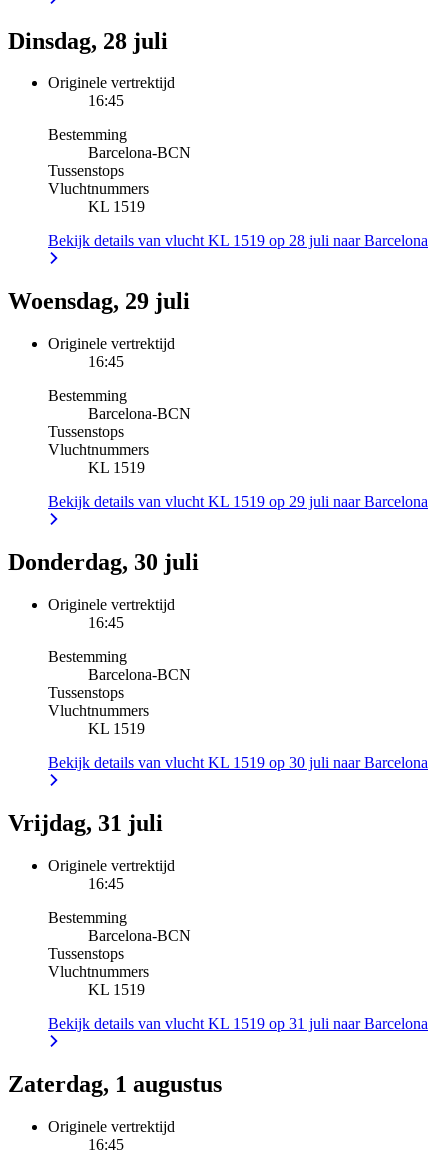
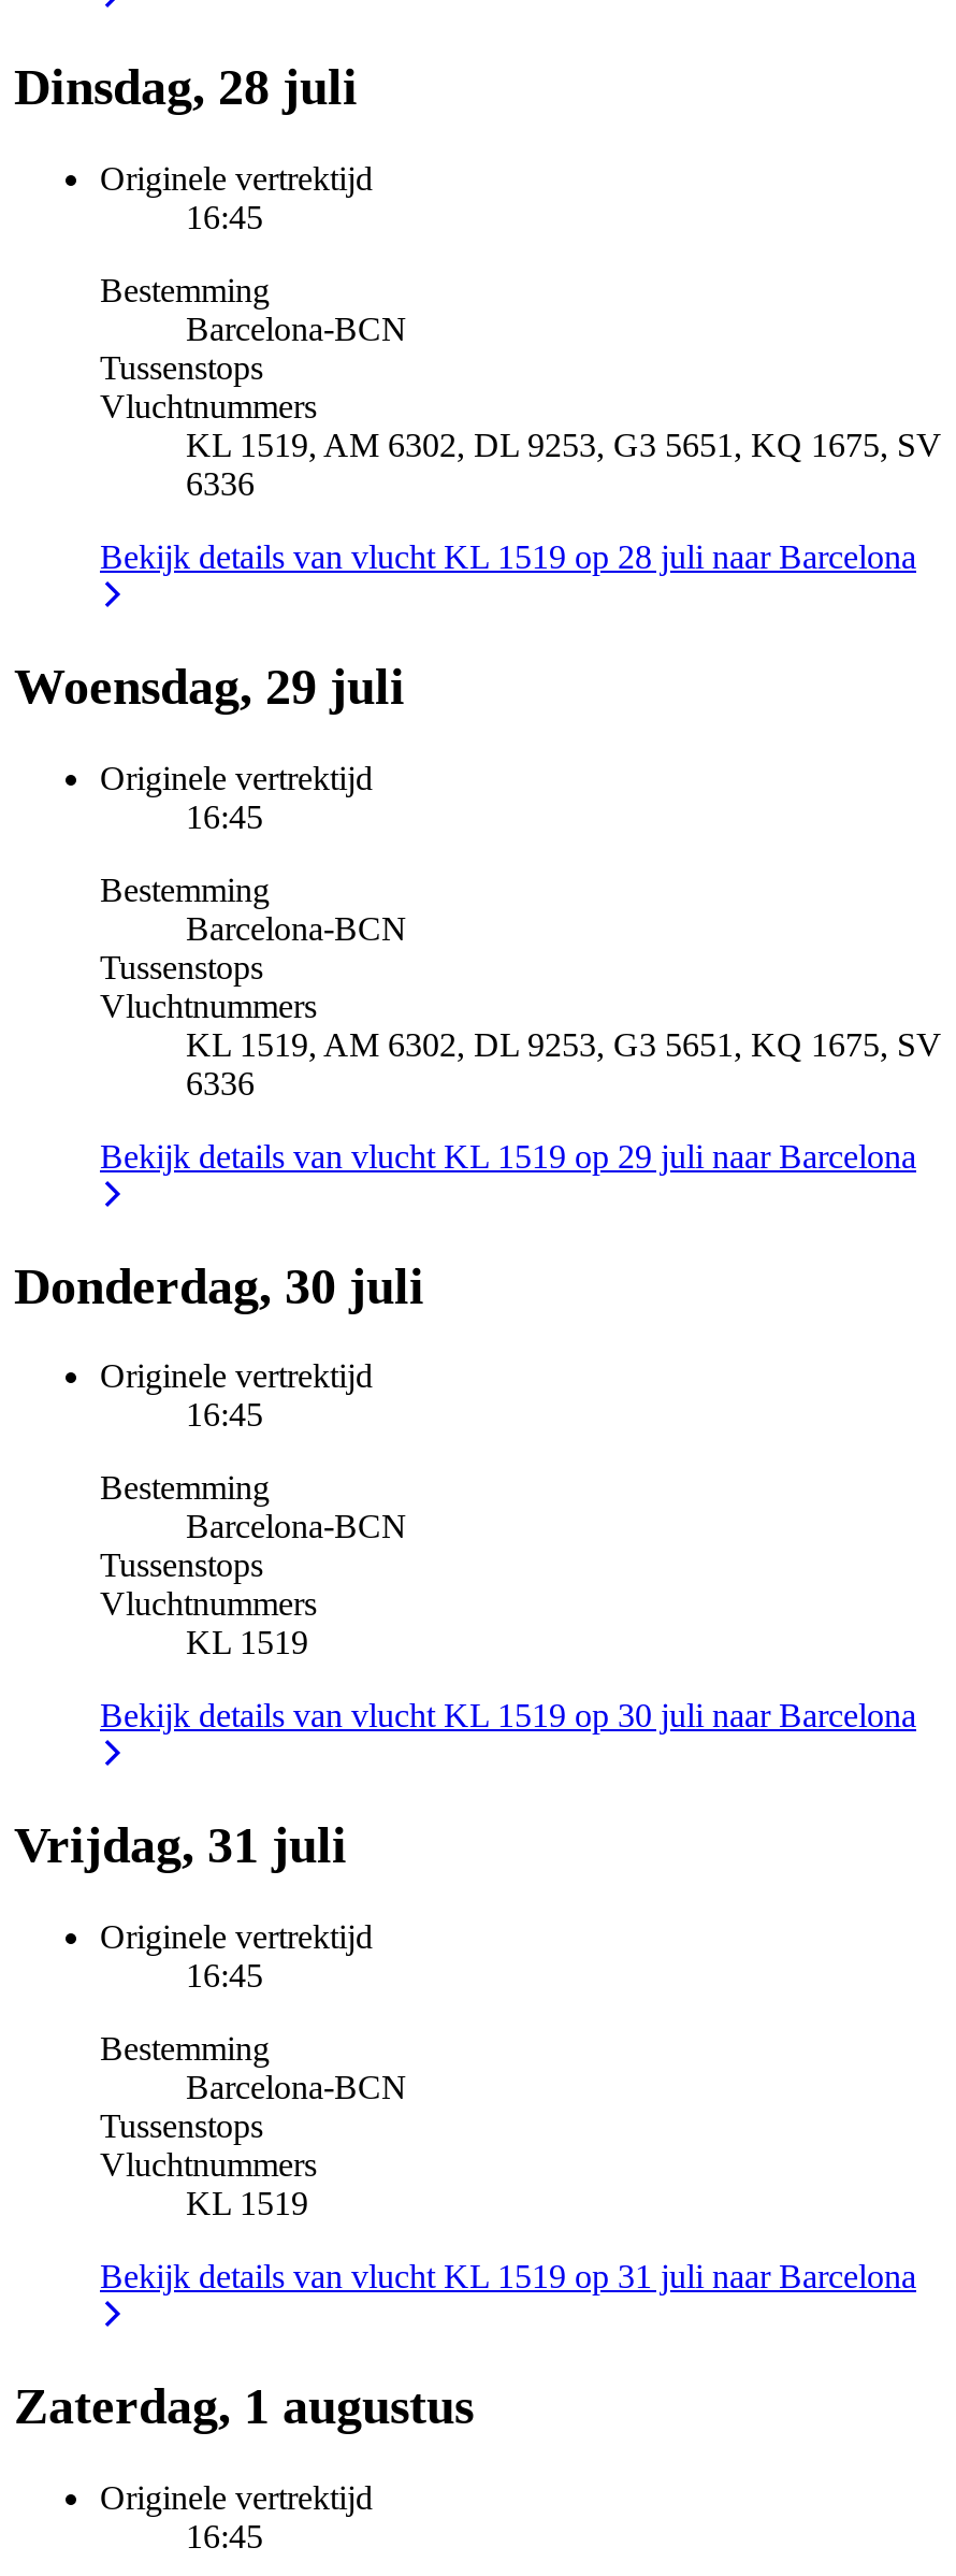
[88,198,145,215] KL 1519 -> [186,426,942,502] KL 1519, AM 6302, DL 9253, G3 5651, KQ 1675, SV | 6336
[88,459,145,476] KL 1519 -> [186,1026,942,1101] KL 1519, AM 6302, DL 9253, G3 5651, KQ 1675, SV | 6336

